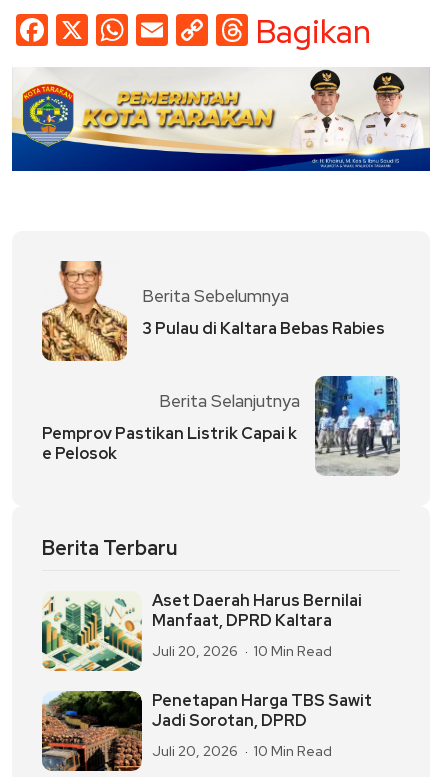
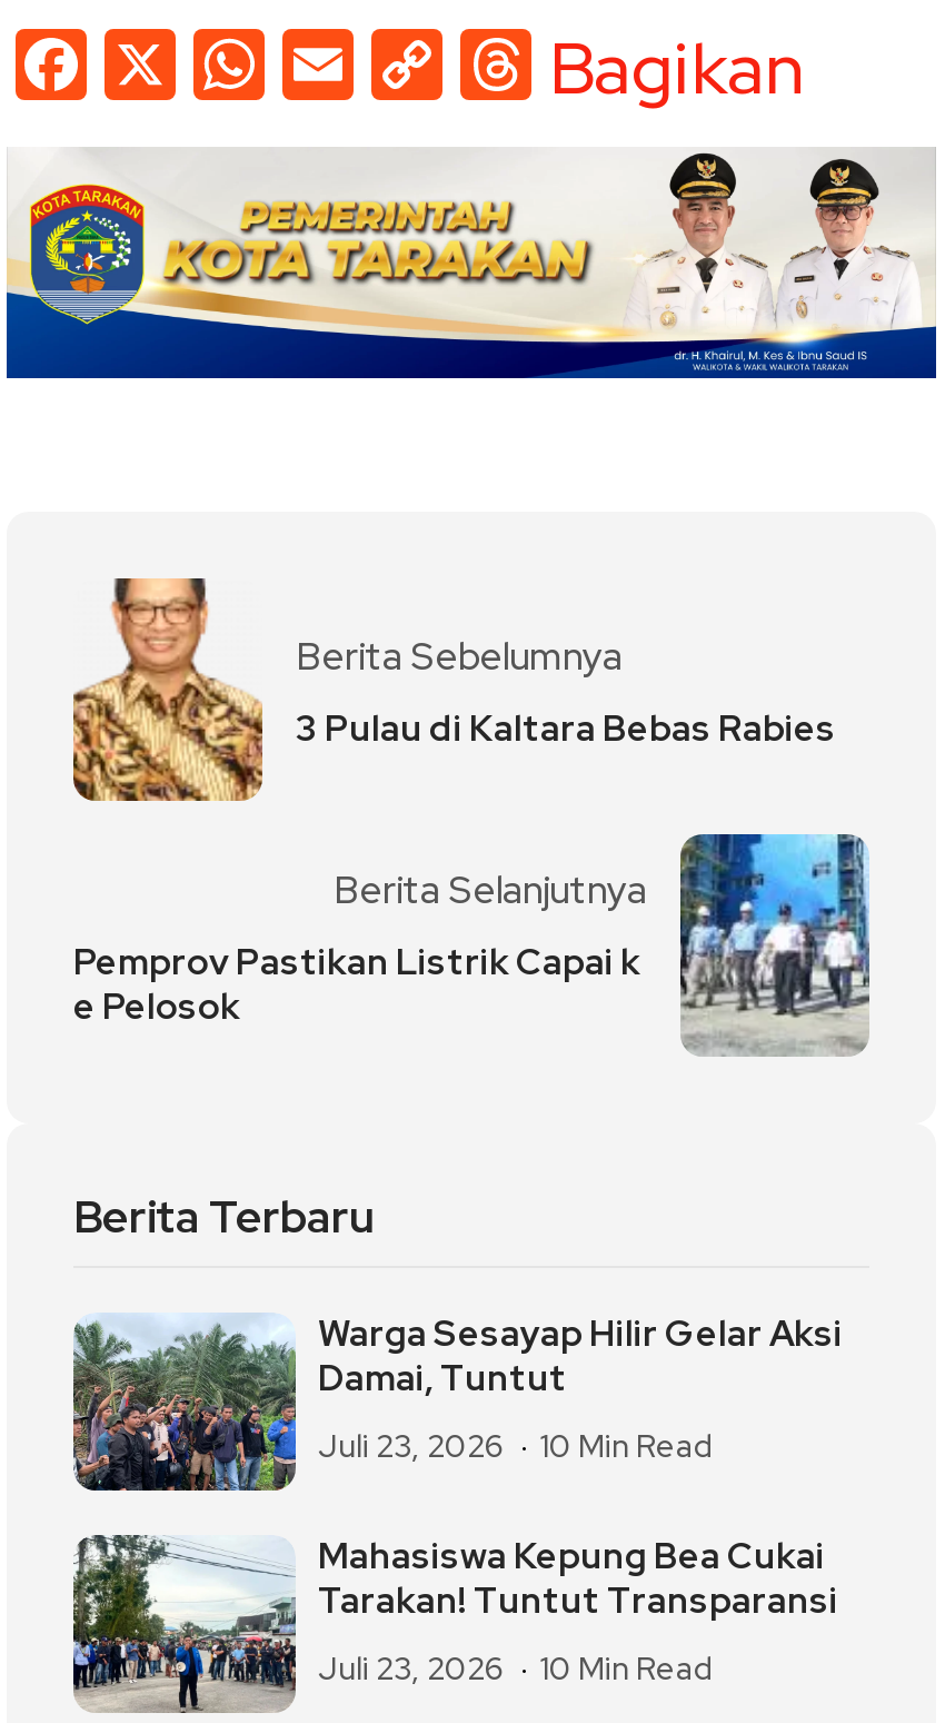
[41,590,362,672] [image] | Aset Daerah Harus Bernilai | Manfaat, DPRD Kaltara -> [71,1311,843,1493] [image] | Warga Sesayap Hilir Gelar Aksi | Damai, Tuntut
[152,642,332,660] Juli 20, 2026 10 Min Read -> [318,1426,714,1466] Juli 23, 2026 10 Min Read
[41,690,372,771] [image] | Penetapan Harga TBS Sawit | Jadi Sorotan, DPRD -> [71,1533,838,1713] [image] | Mahasiswa Kepung Bea Cukai | Tarakan! Tuntut Transparansi
[152,742,332,760] Juli 20, 2026 10 Min Read -> [318,1649,714,1689] Juli 23, 2026 10 Min Read

